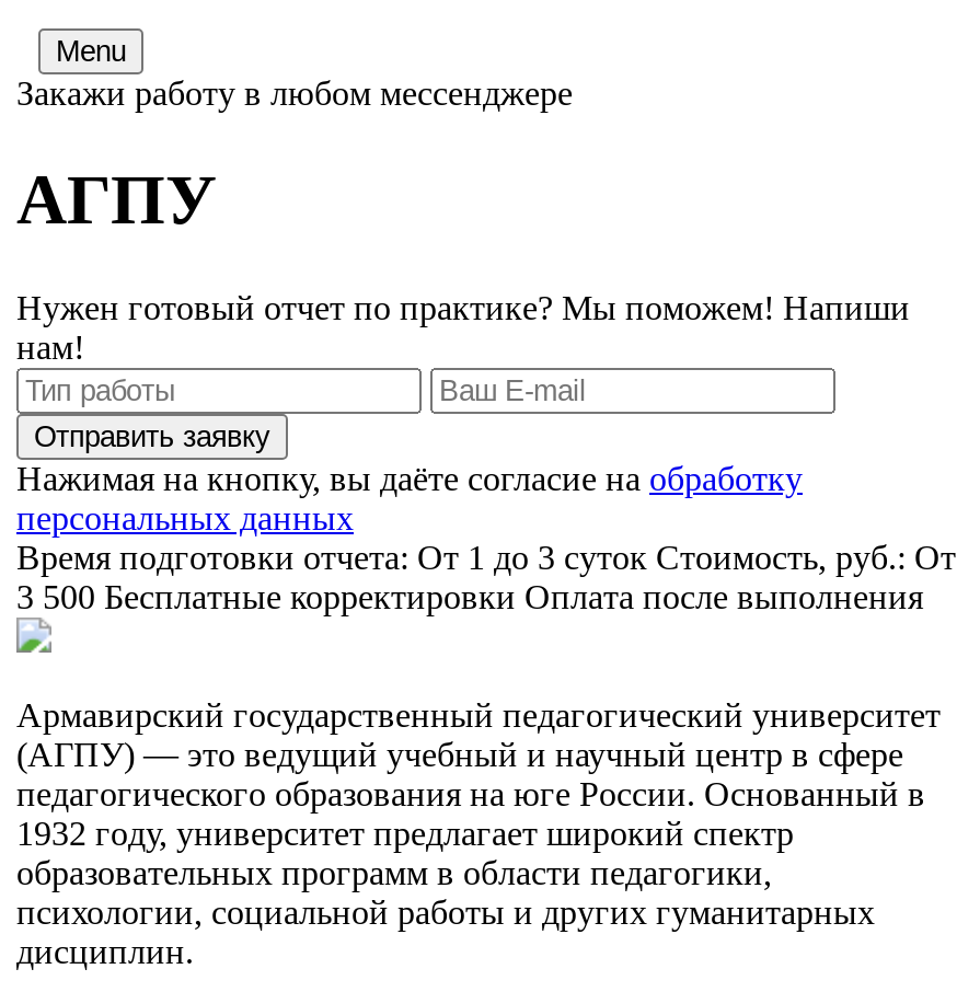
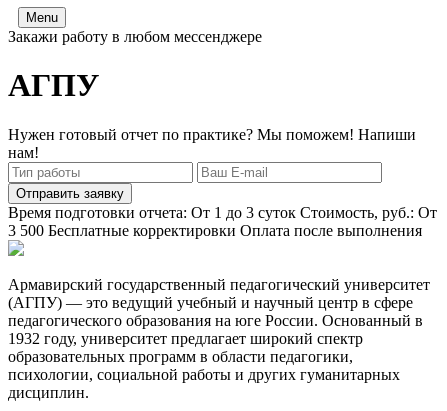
[16,460,803,536] Нажимая на кнопку, вы даёте согласие на обработку | персональных данных -> none

